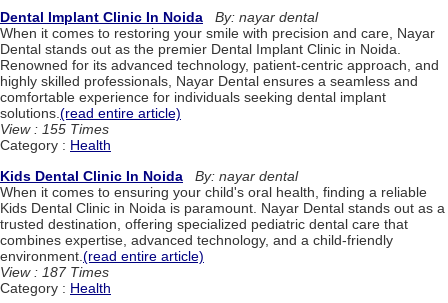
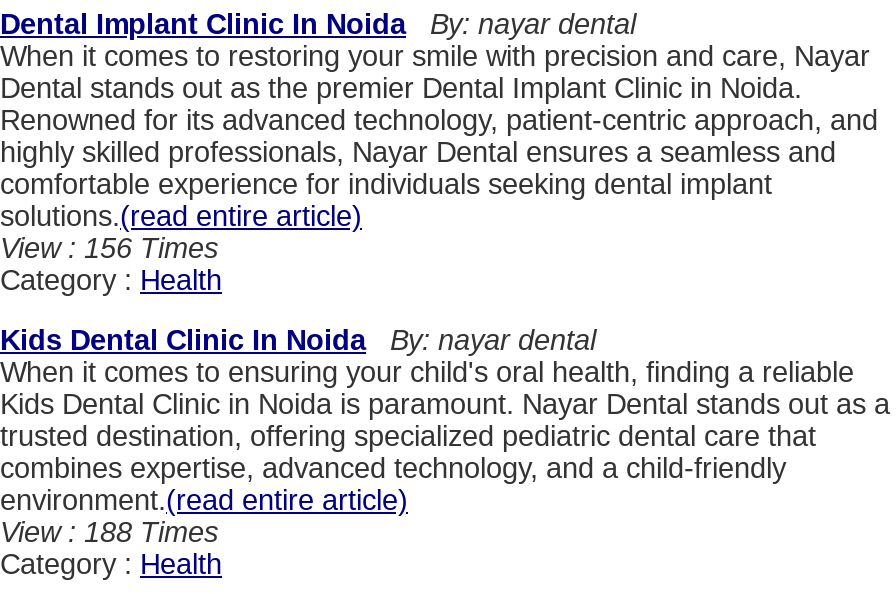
[0,121,109,137] View : 155 Times -> [0,232,218,264] View : 156 Times
[0,264,109,280] View : 187 Times -> [0,517,218,549] View : 188 Times

